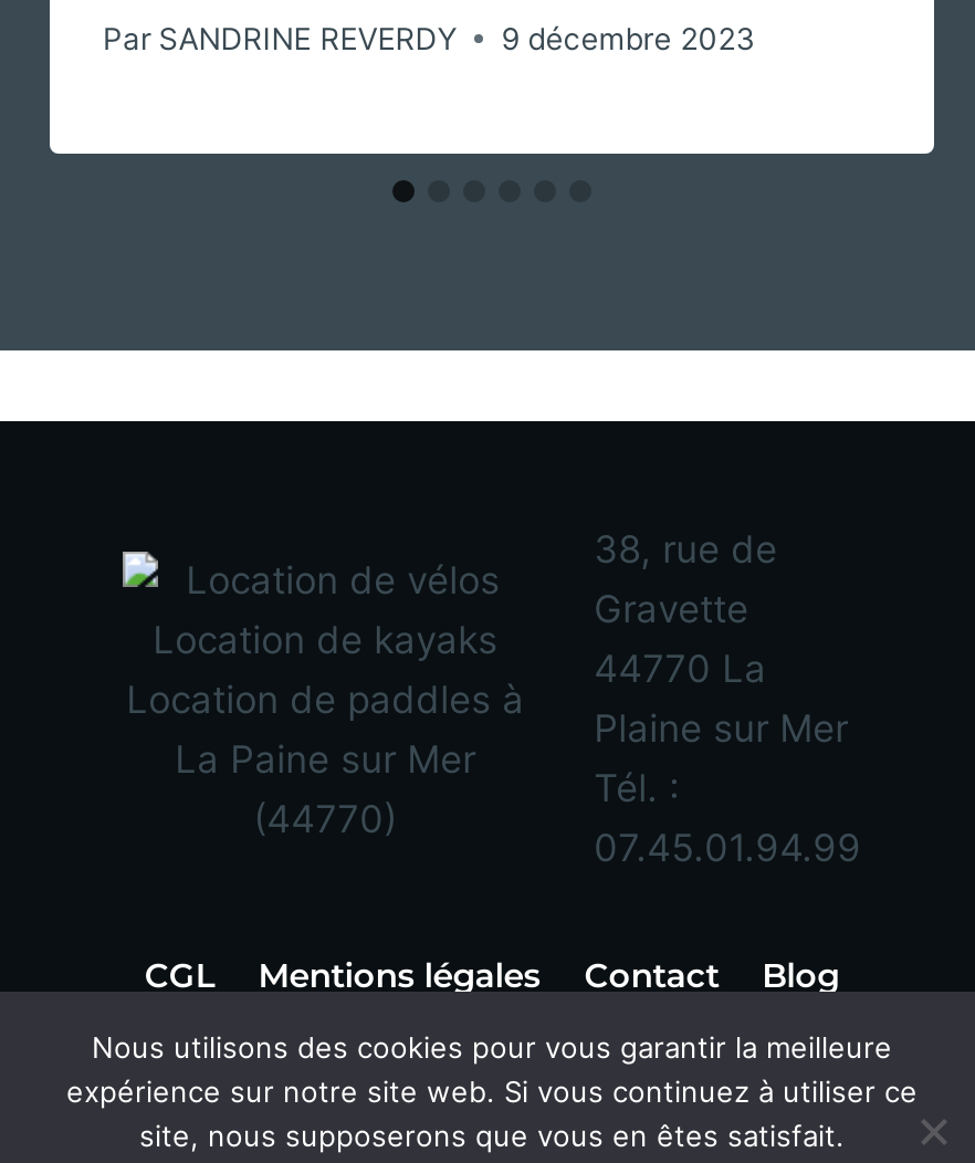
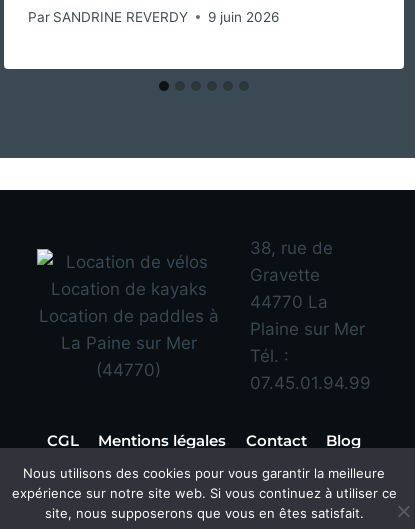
[103,21,755,56] Par SANDRINE REVERDY 9 décembre 2023 -> [28,9,279,25] Par SANDRINE REVERDY 9 juin 2026

